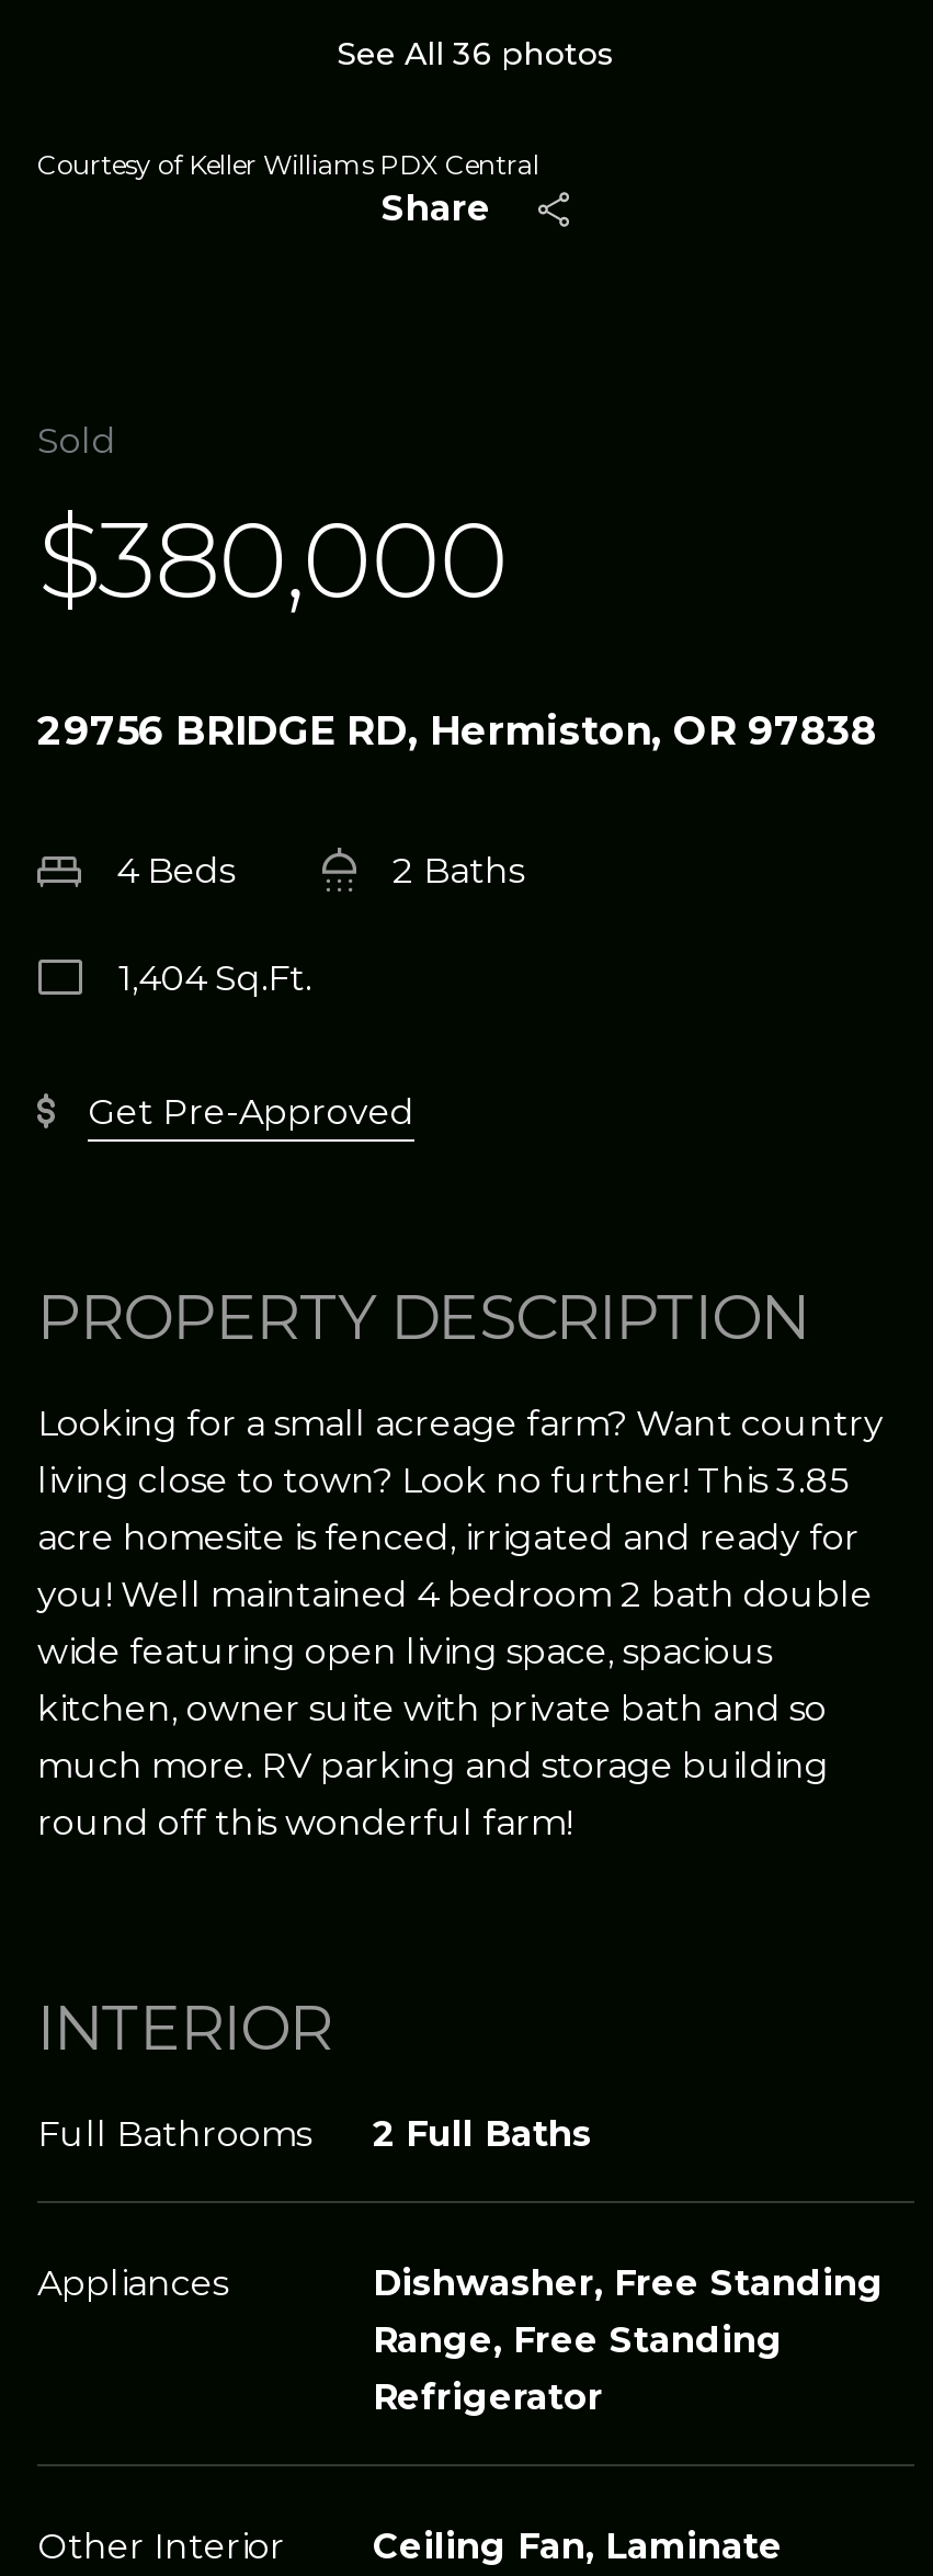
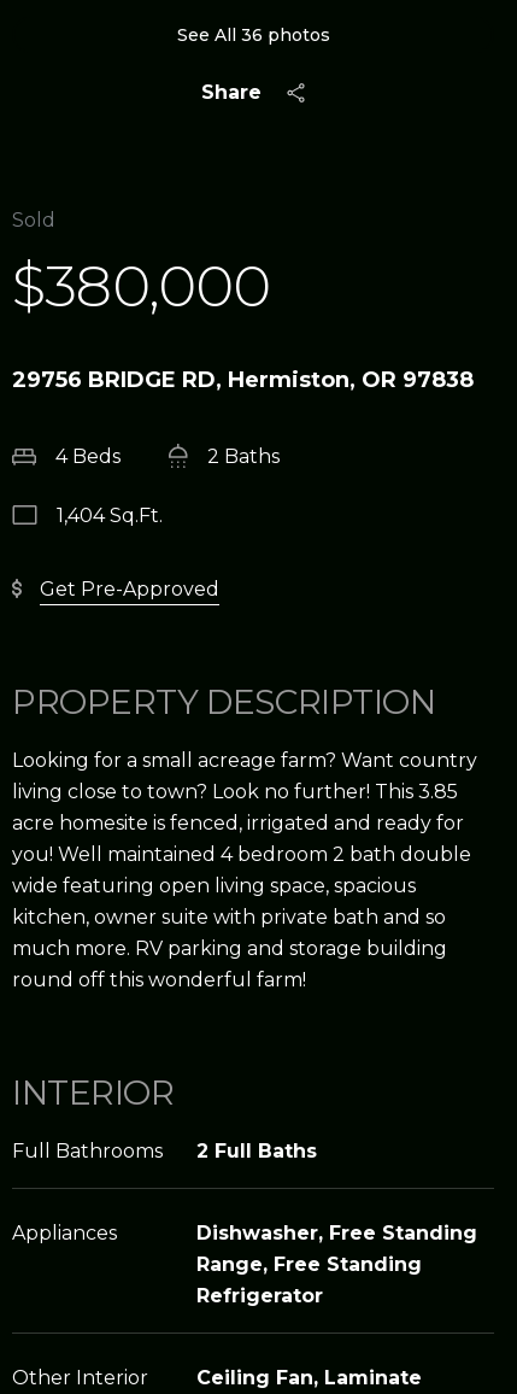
[37,148,539,181] Courtesy of Keller Williams PDX Central -> none

